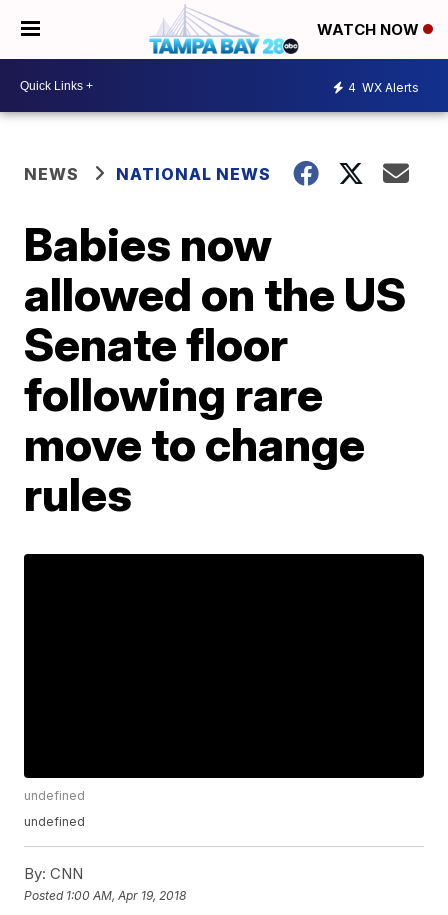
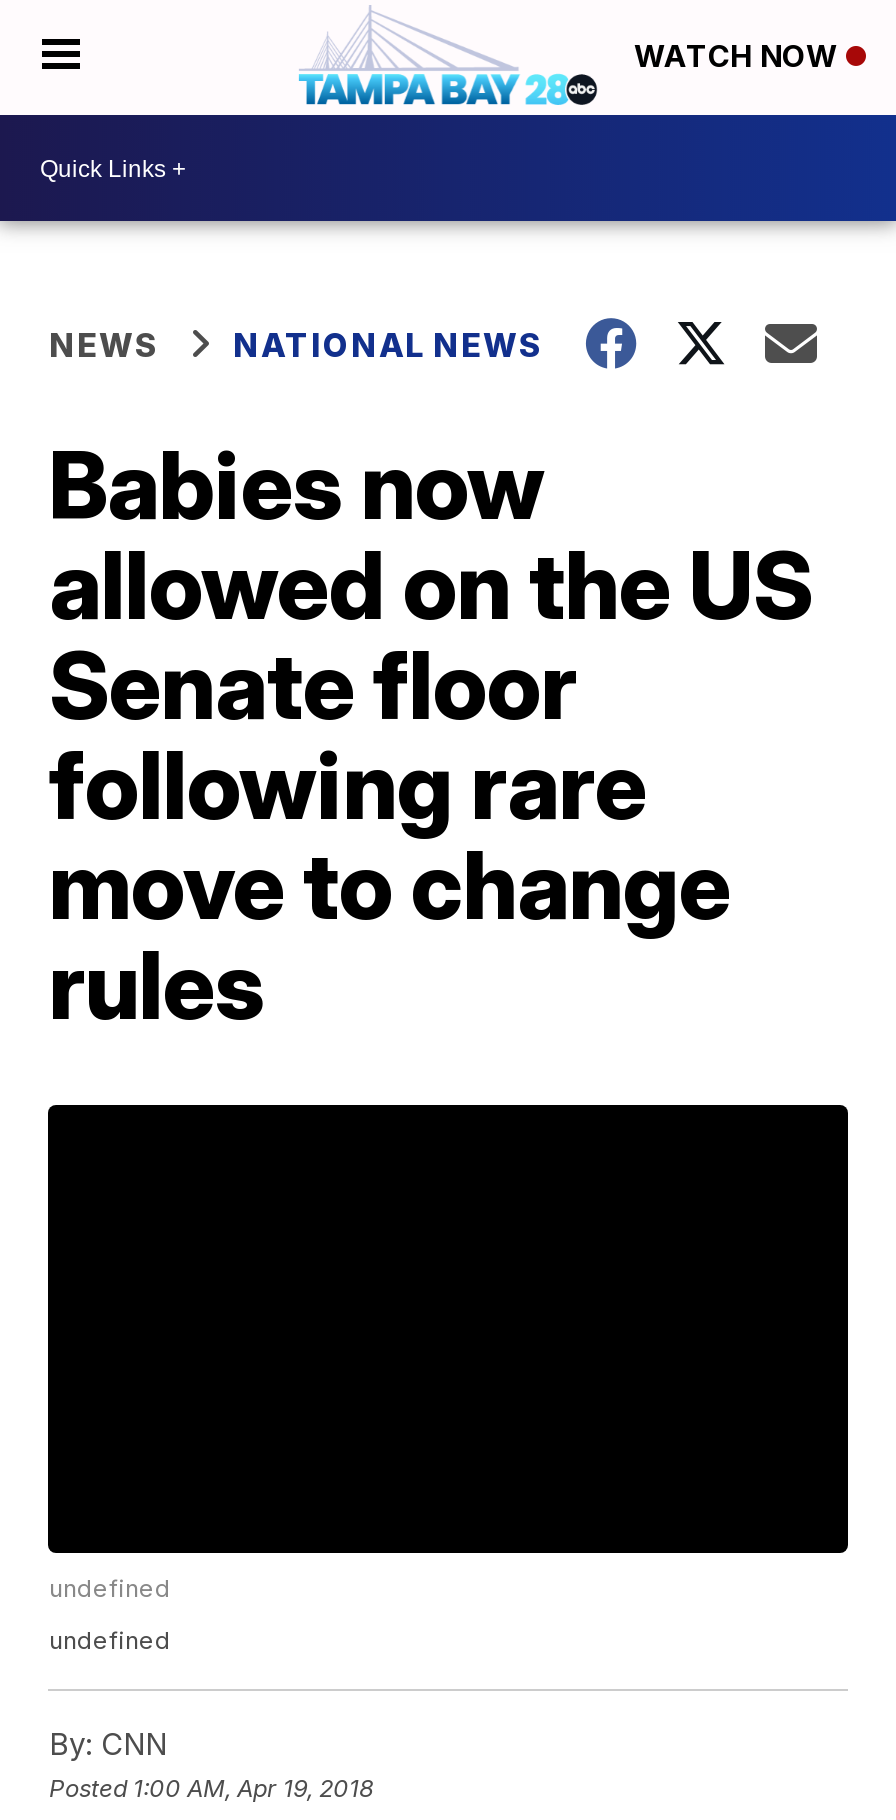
[348,79,419,94] 4 WX Alerts -> none

